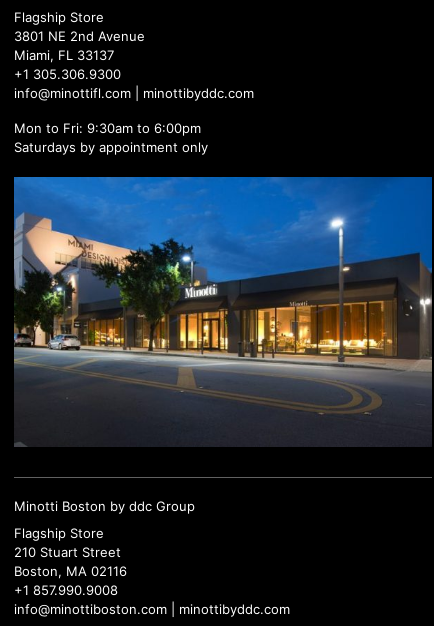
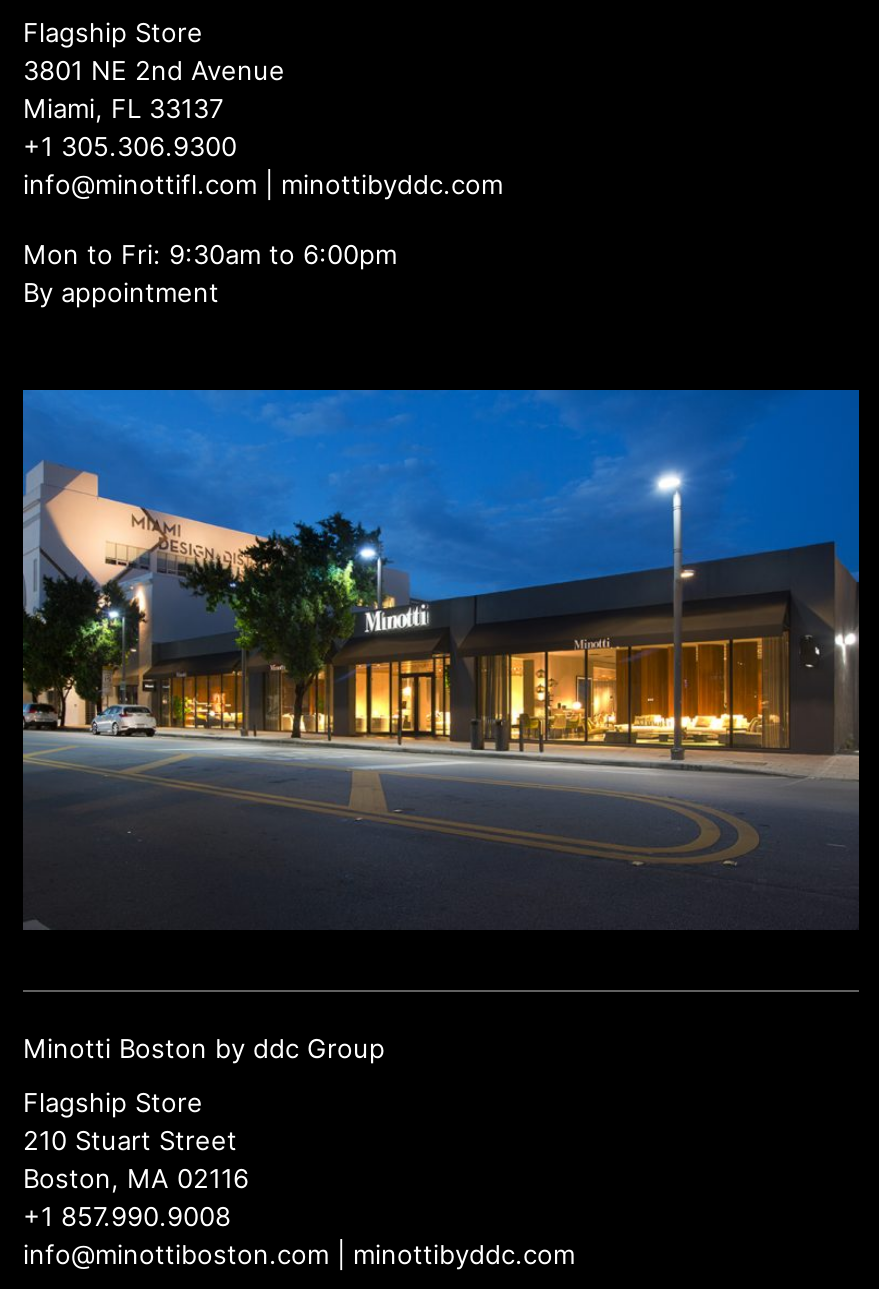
[14,139,208,155] Saturdays by appointment only -> [23,277,219,309] By appointment

